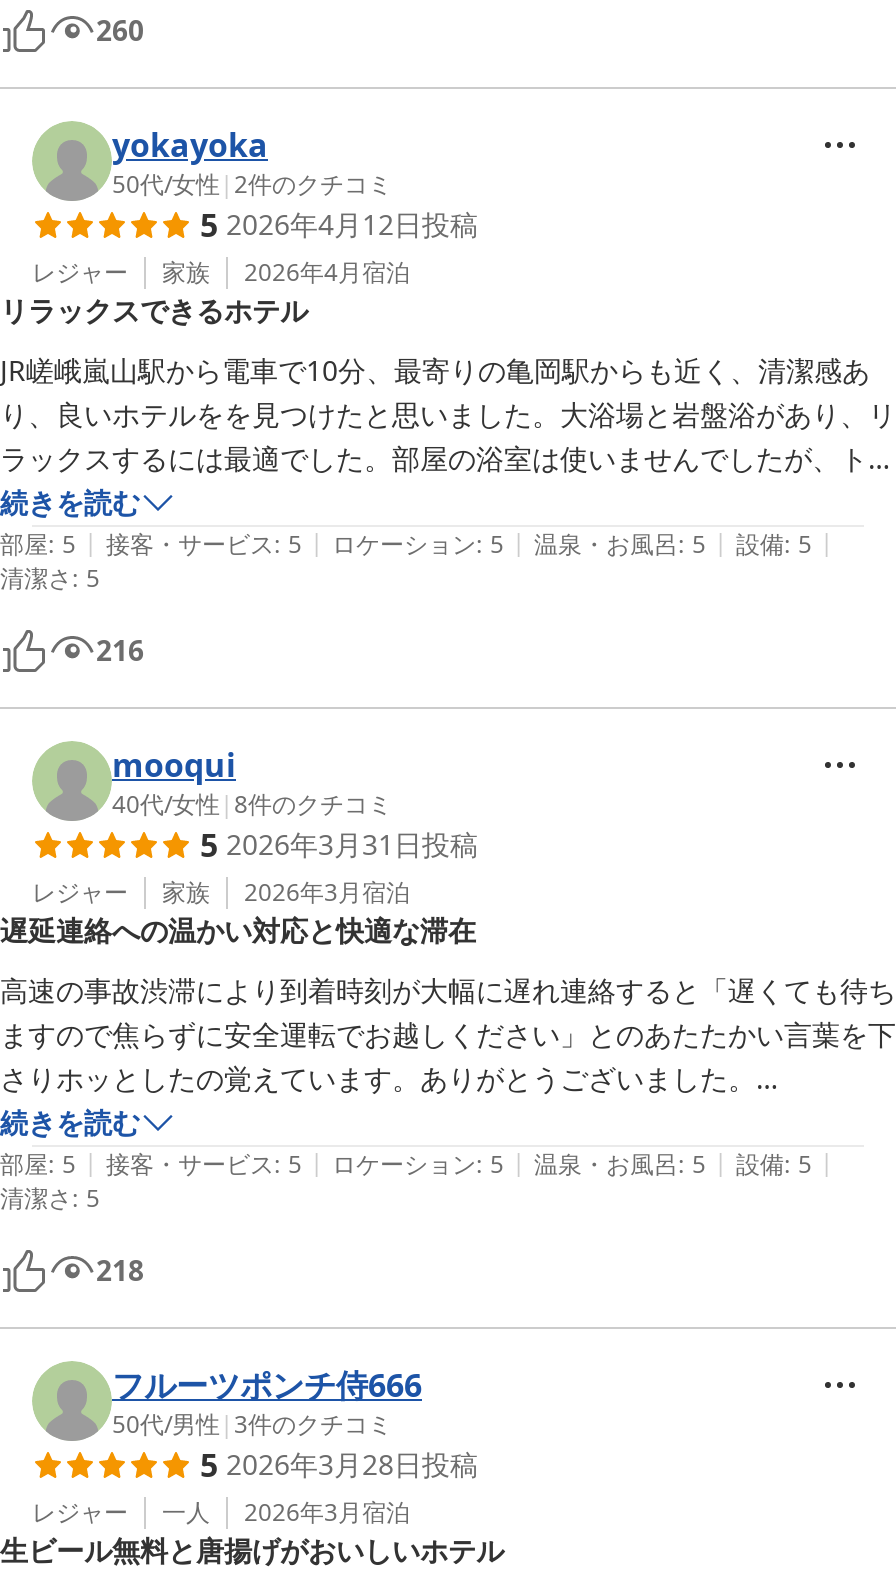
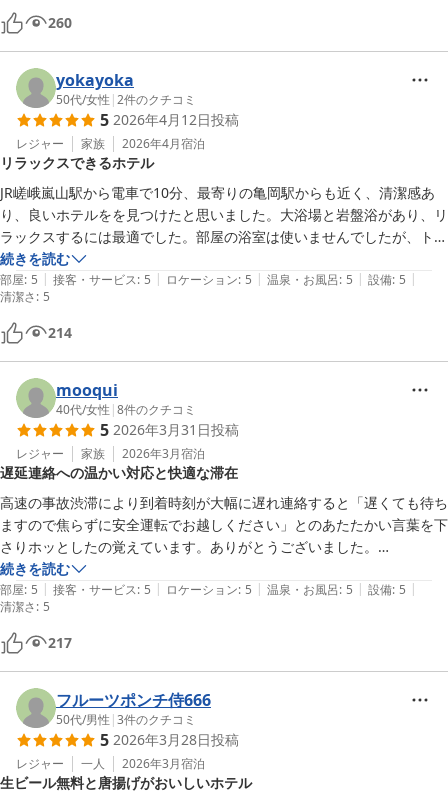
[96,631,144,669] 216 -> [48,323,72,342] 214
[96,1251,144,1289] 218 -> [48,633,72,652] 217

